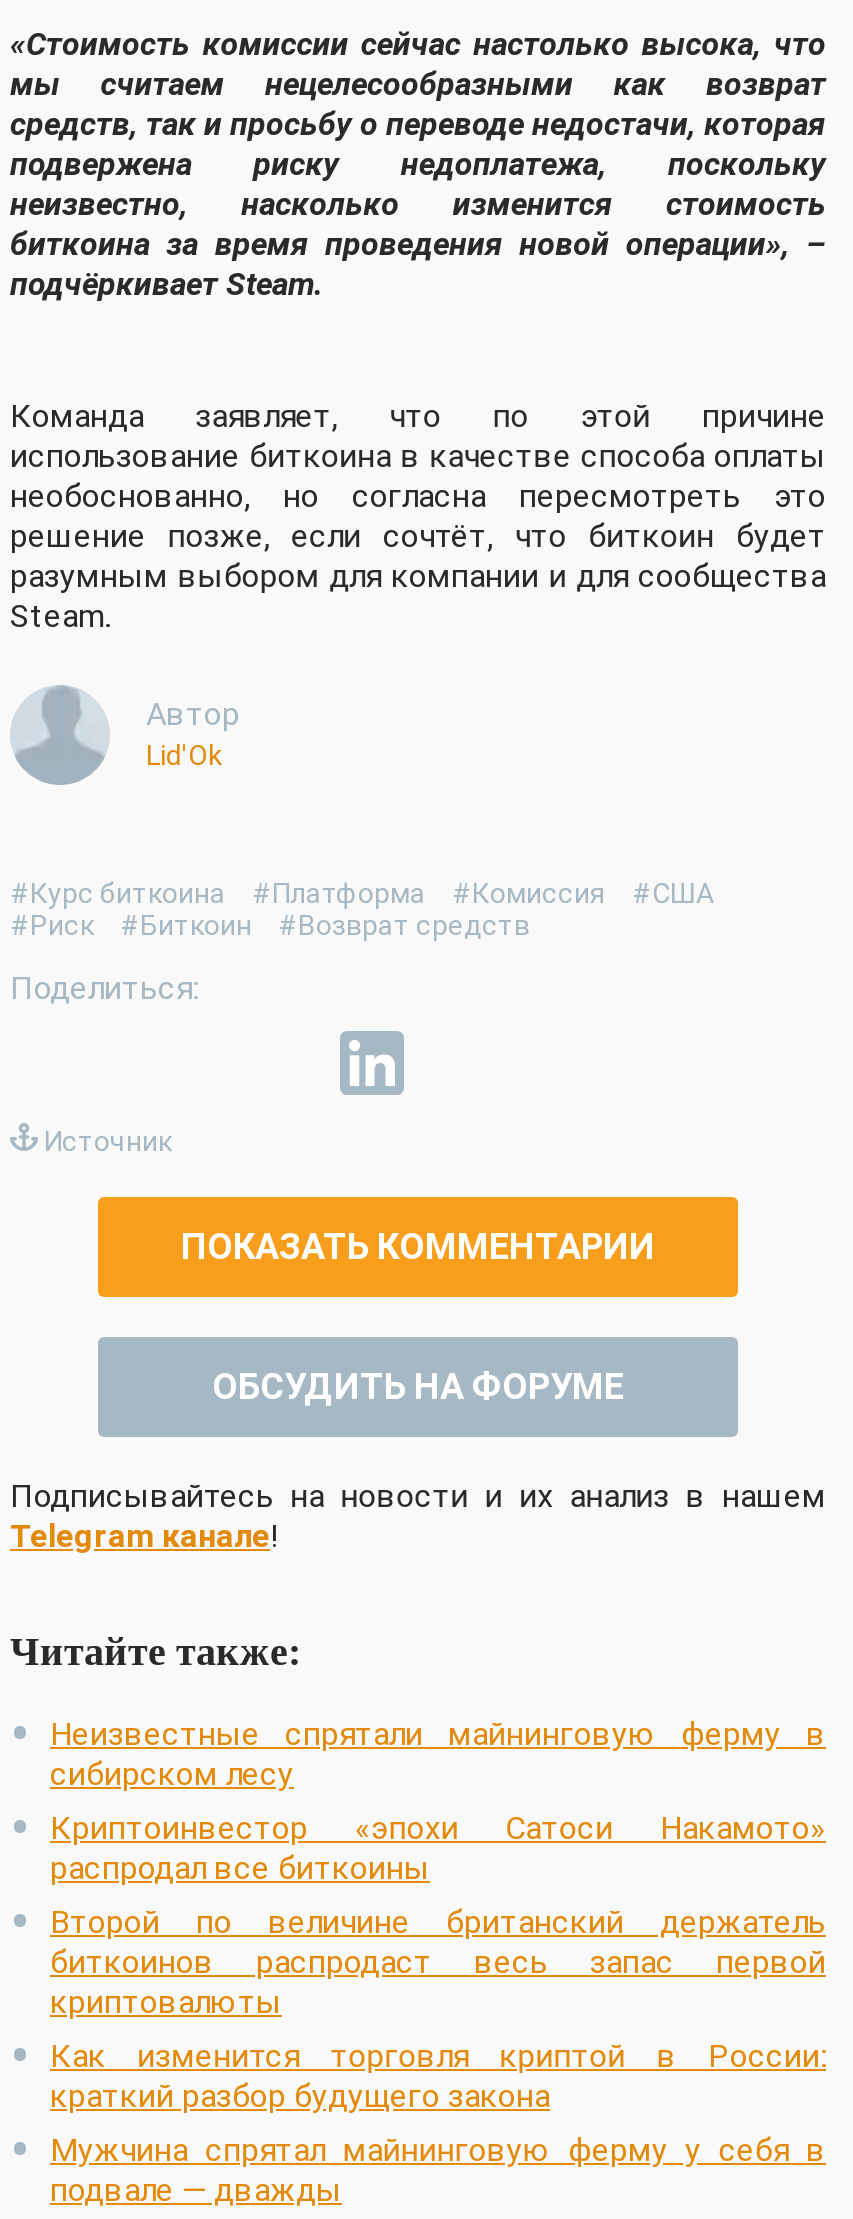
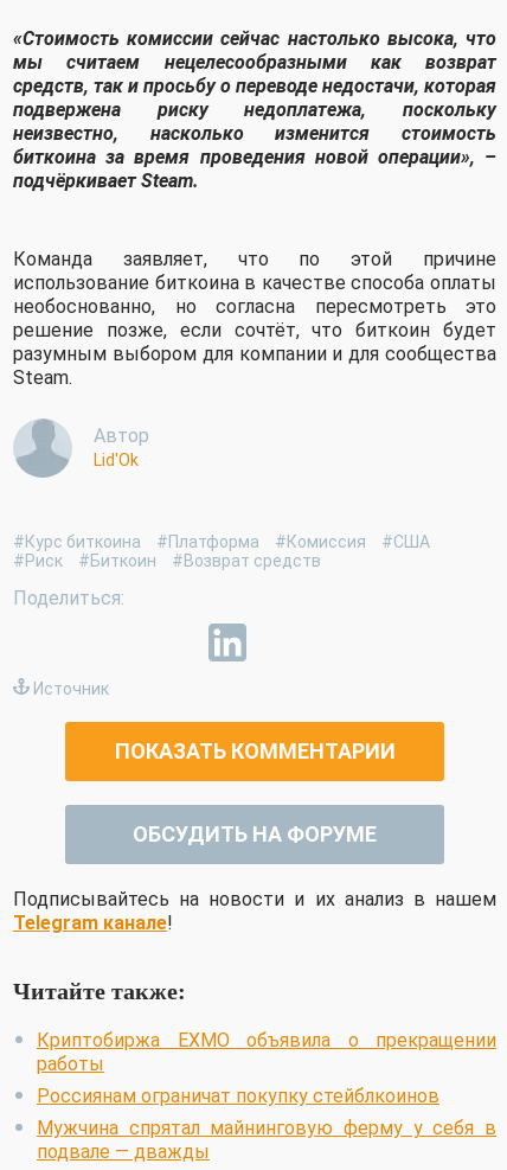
[50,1716,826,2116] Неизвестные спрятали майнинговую ферму в | сибирском лесу | Криптоинвестор «эпохи Сатоси Накамото» | распродал все биткоины | Второй по величине британский держатель | биткоинов распродаст весь запас первой | криптовалюты | Как изменится торговля криптой в России: | краткий разбор будущего закона -> [37,1029,496,1108] Криптобиржа EXMO объявила о прекращении | работы | Россиянам ограничат покупку стейблкоинов

